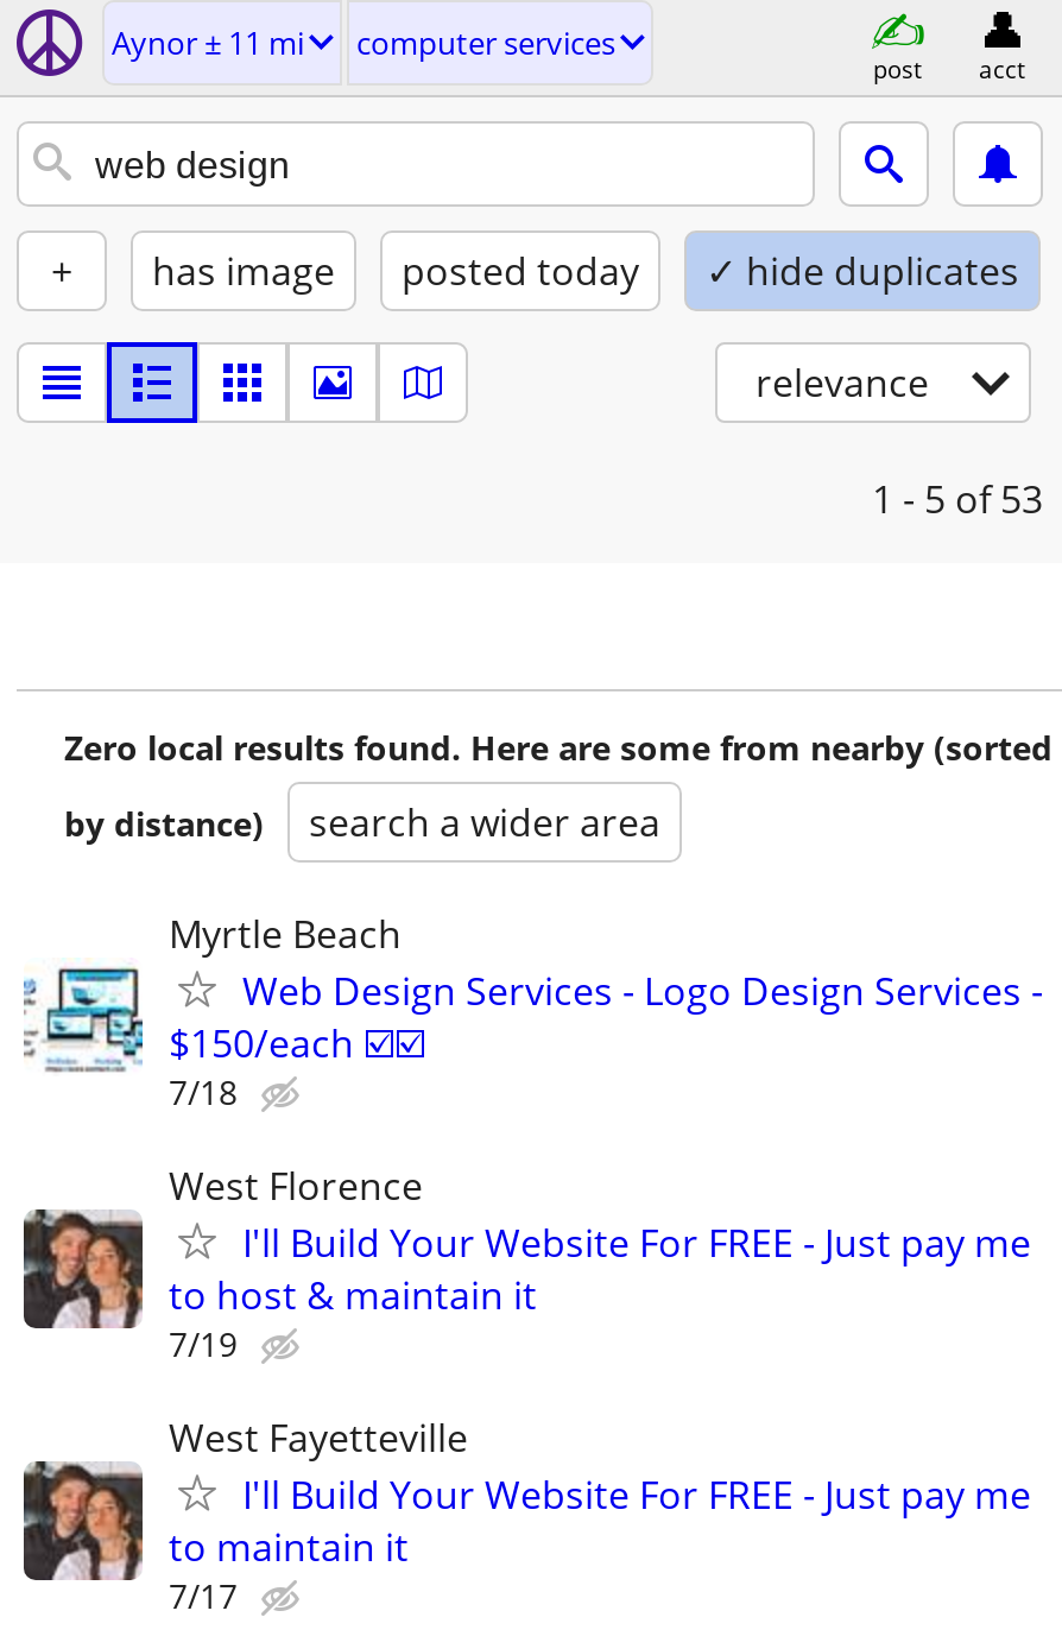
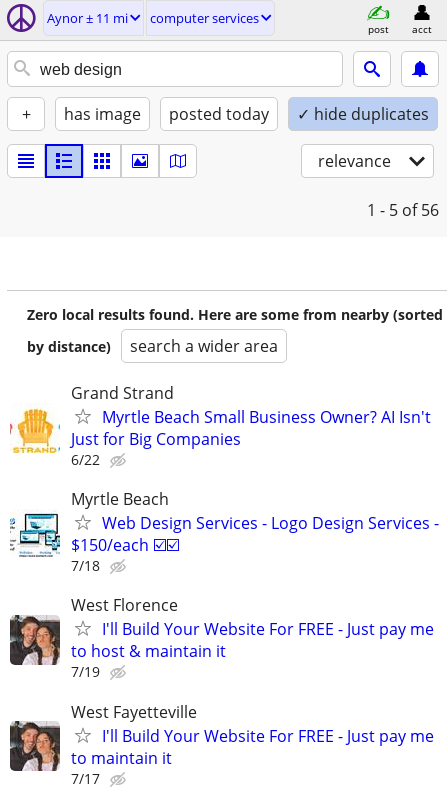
[872,473,1043,525] 1 - 5 of 53 -> [367,199,439,221] 1 - 5 of 56
none -> [9,382,431,469] [image] | Grand Strand | Myrtle Beach Small Business Owner? AI Isn't | Just for Big Companies | 6/22

